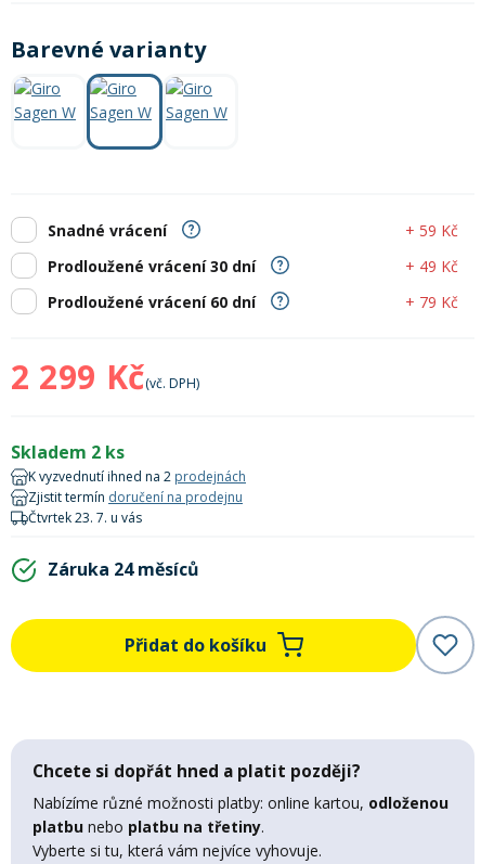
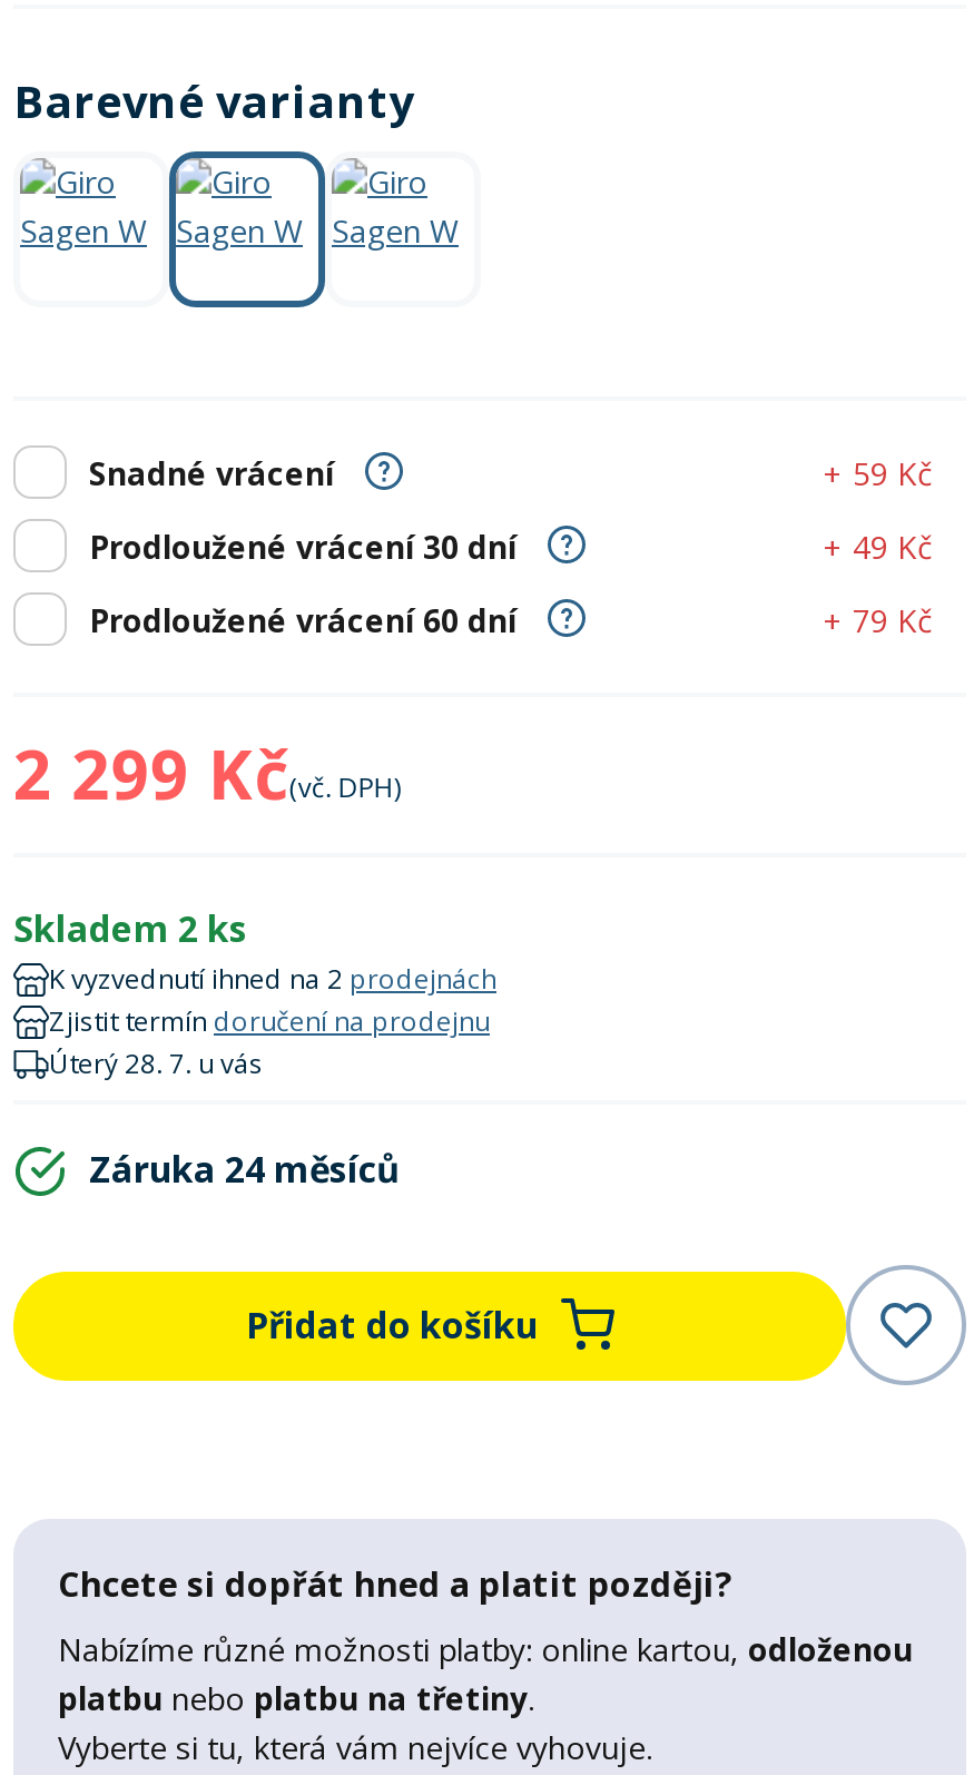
[28,508,142,527] Čtvrtek 23. 7. u vás -> [49,1045,263,1082] Úterý 28. 7. u vás

